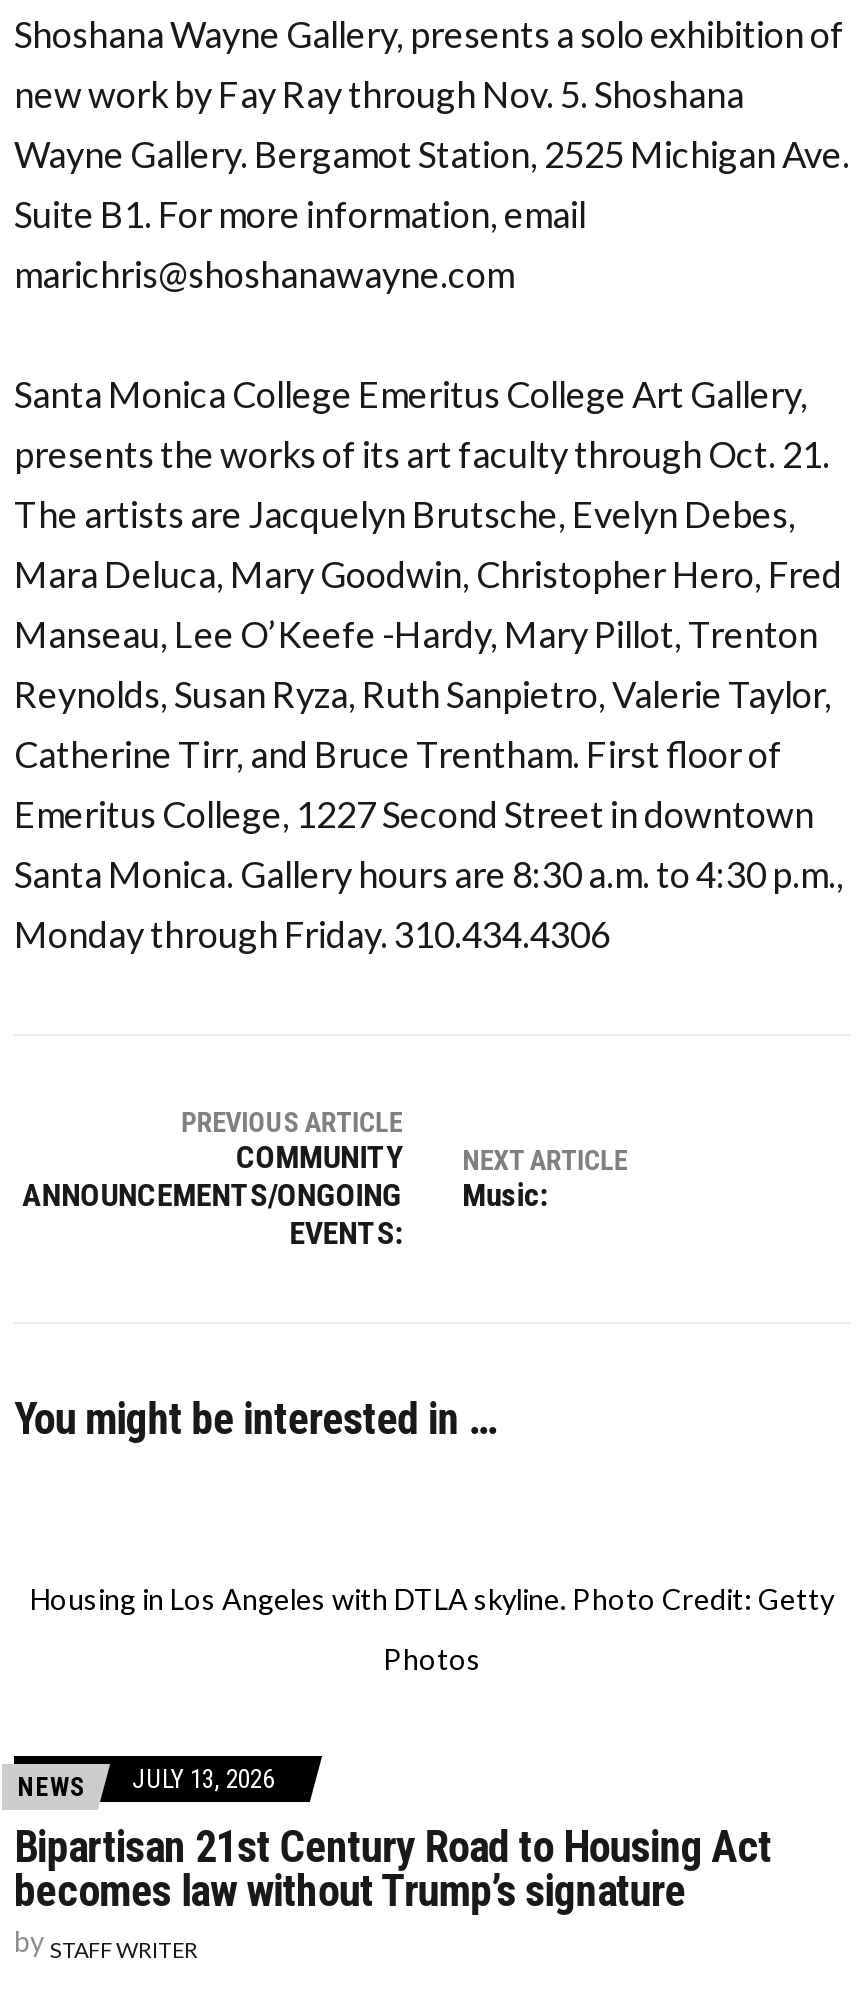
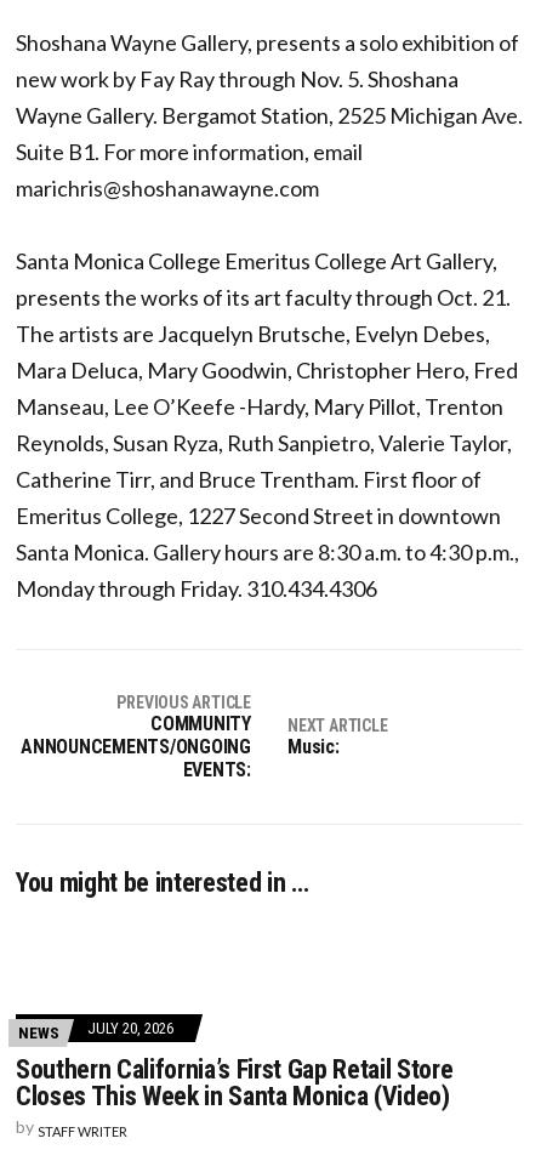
[30,1581,834,1675] Housing in Los Angeles with DTLA skyline. Photo Credit: Getty | Photos -> none
[18,1763,274,1801] NEWS JULY 13, 2026 -> [18,1019,173,1042] NEWS JULY 20, 2026
[14,1821,772,1915] Bipartisan 21st Century Road to Housing Act | becomes law without Trump’s signature -> [16,1054,453,1111] Southern California’s First Gap Retail Store | Closes This Week in Santa Monica (Video)

